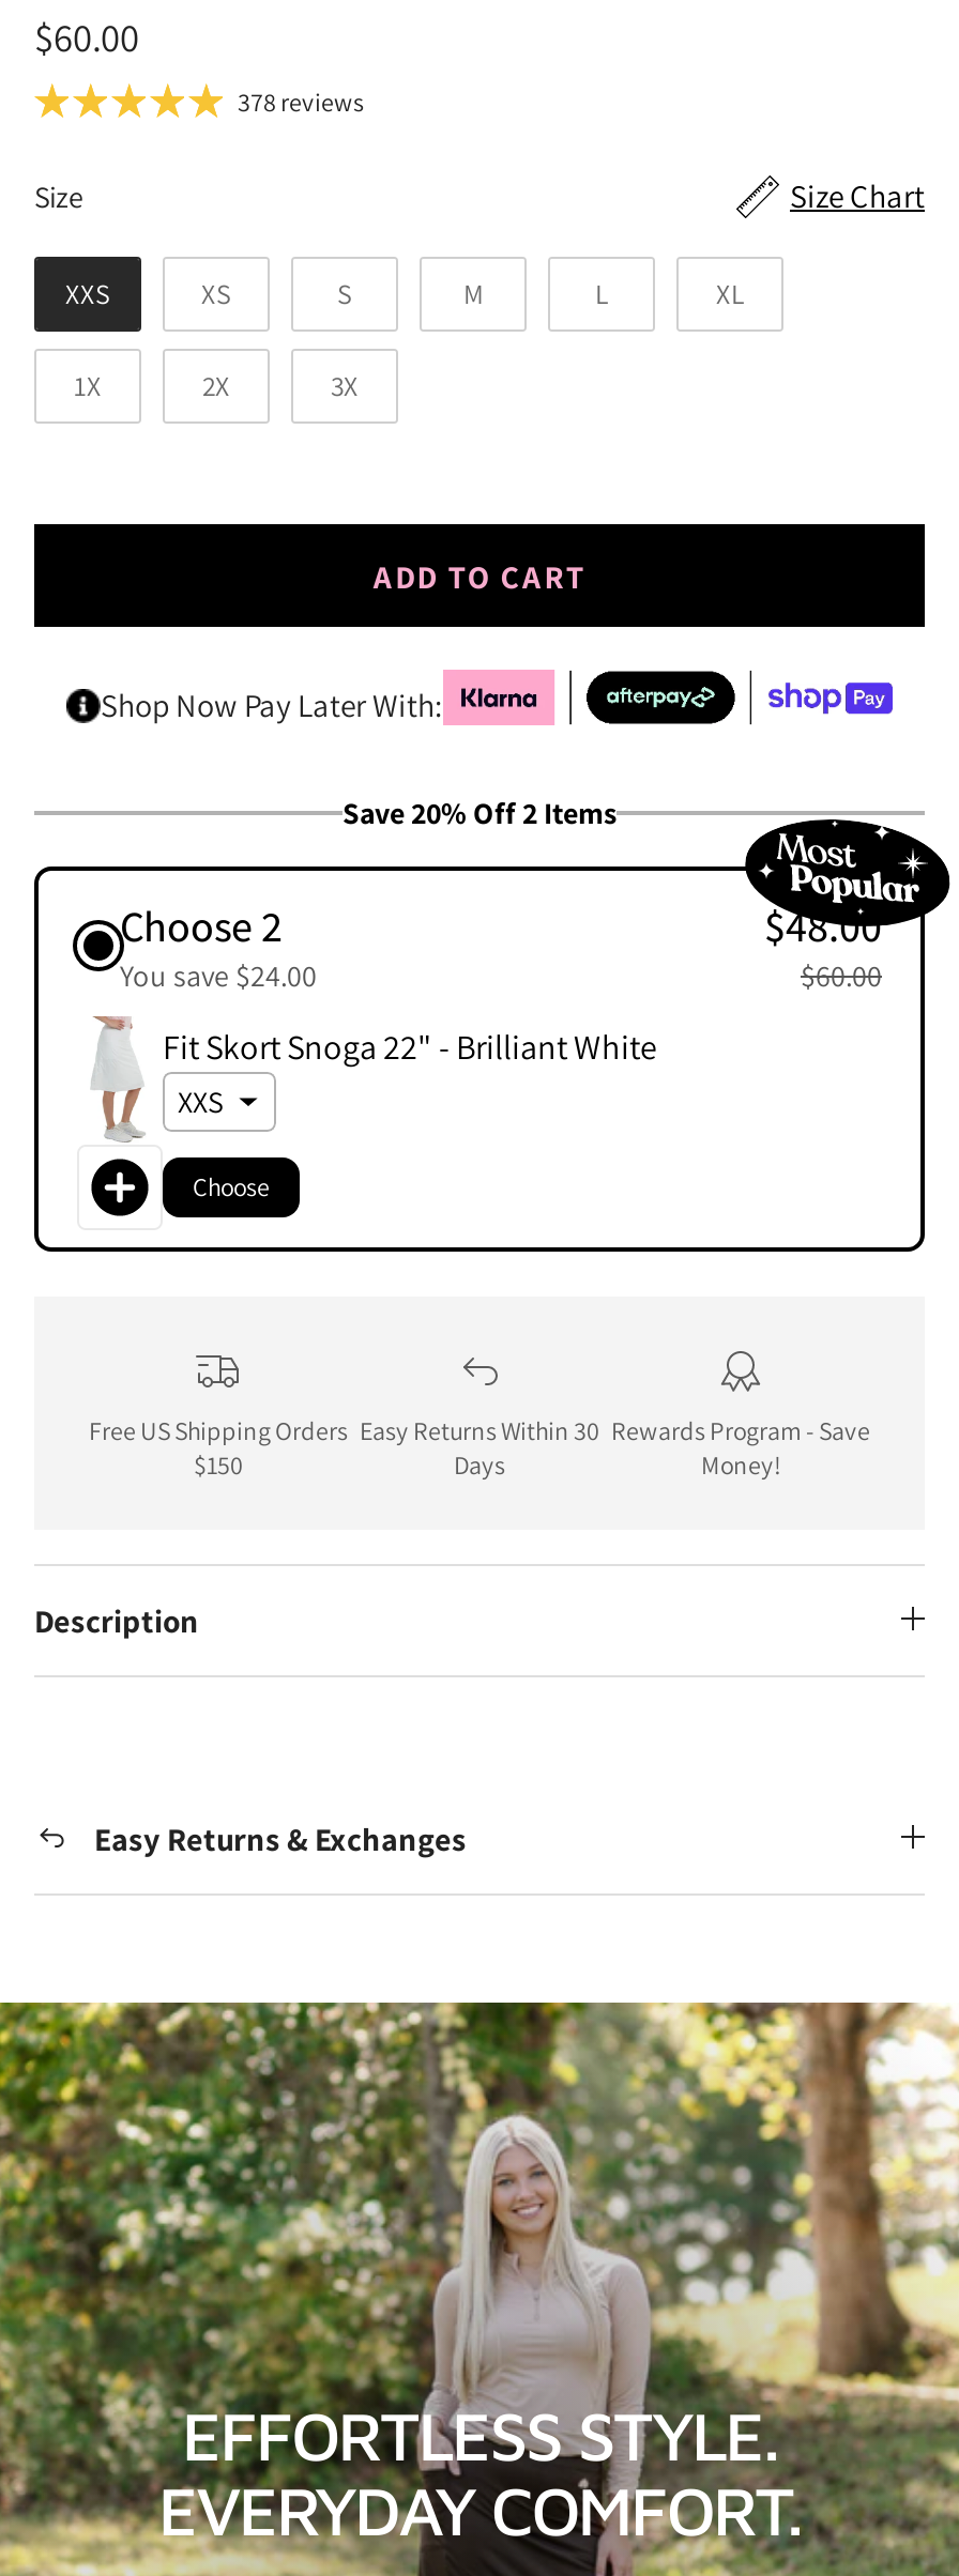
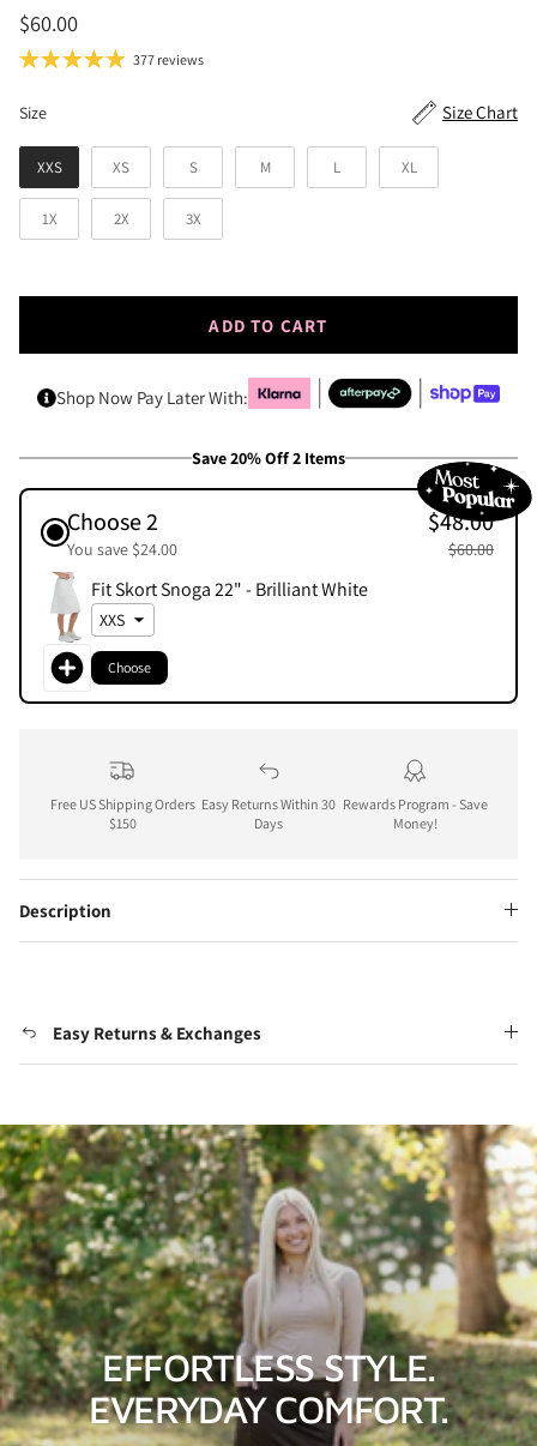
[238,86,364,119] 378 reviews -> [133,51,204,69] 377 reviews

